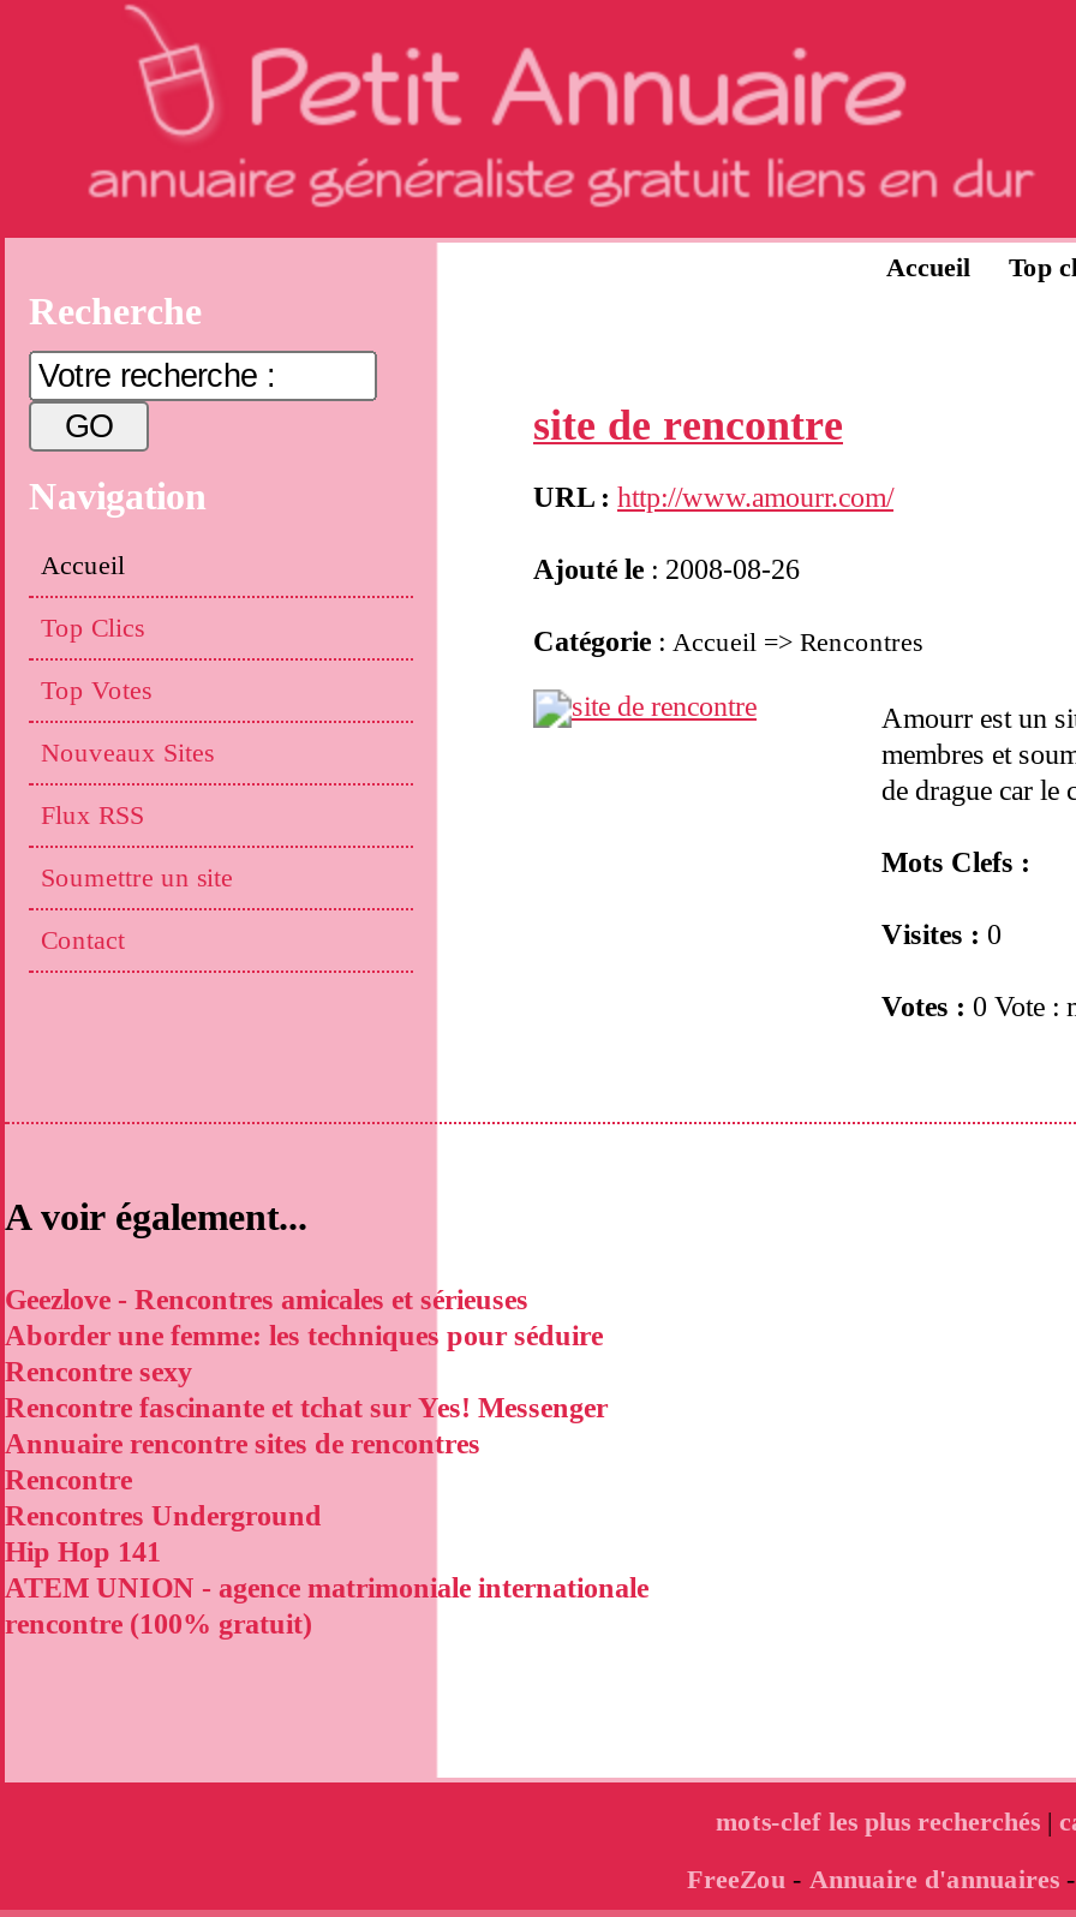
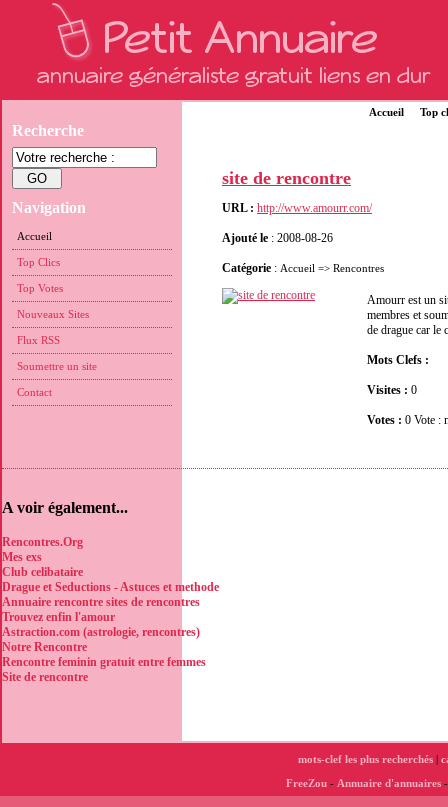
[5,1283,608,1425] Geezlove - Rencontres amicales et sérieuses | Aborder une femme: les techniques pour séduire | Rencontre sexy | Rencontre fascinante et tchat sur Yes! Messenger -> [2,535,219,594] Rencontres.Org | Mes exs | Club celibataire | Drague et Seductions - Astuces et methode
[5,1463,648,1641] Rencontre | Rencontres Underground | Hip Hop 141 | ATEM UNION - agence matrimoniale internationale | rencontre (100% gratuit) -> [2,610,206,684] Trouvez enfin l'amour | Astraction.com (astrologie, rencontres) | Notre Rencontre | Rencontre feminin gratuit entre femmes | Site de rencontre

